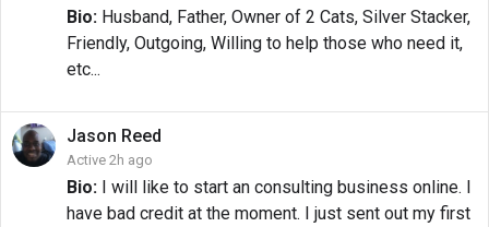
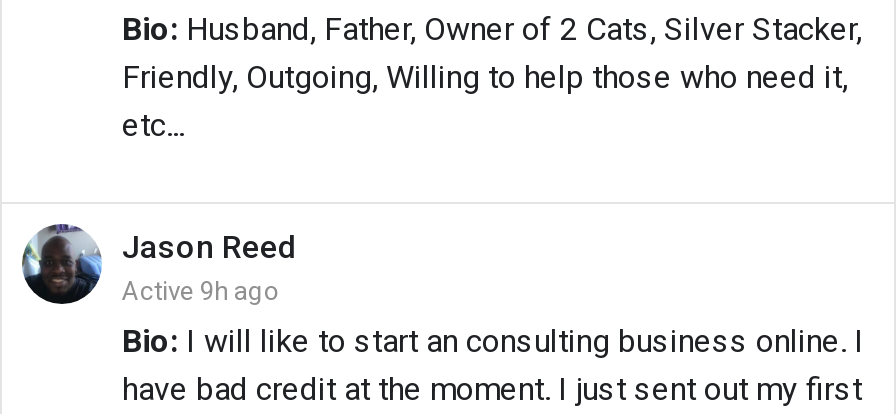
[67,152,153,168] Active 2h ago -> [122,276,280,306] Active 9h ago

